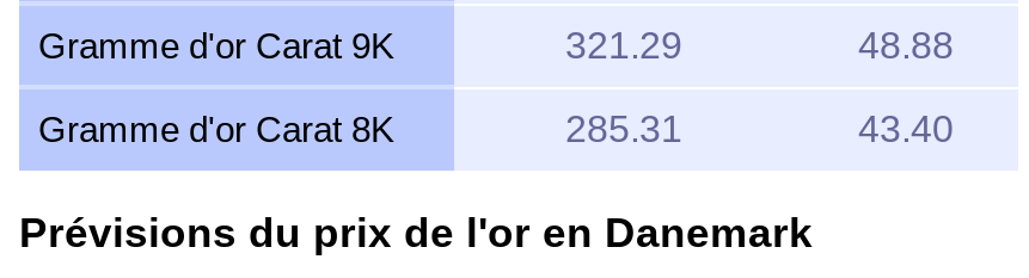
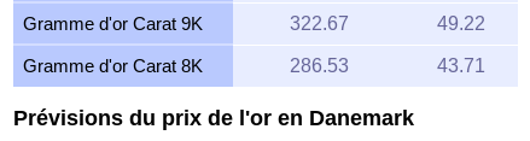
[565,26,682,67] 321.29 -> [289,14,348,34] 322.67
[858,26,954,67] 48.88 -> [437,14,485,34] 49.22
[565,110,682,150] 285.31 -> [289,56,348,77] 286.53
[858,110,954,150] 43.40 -> [437,56,485,77] 43.71

